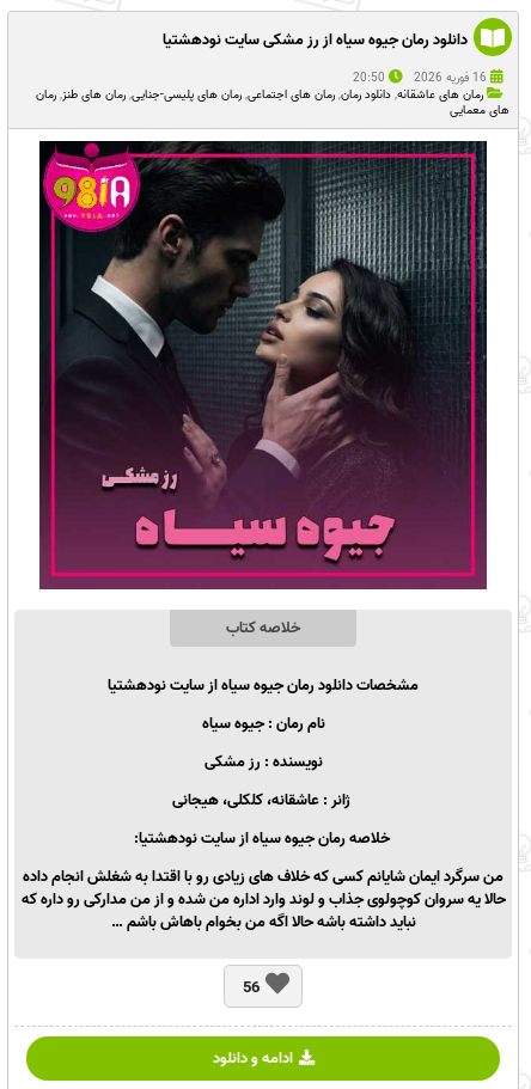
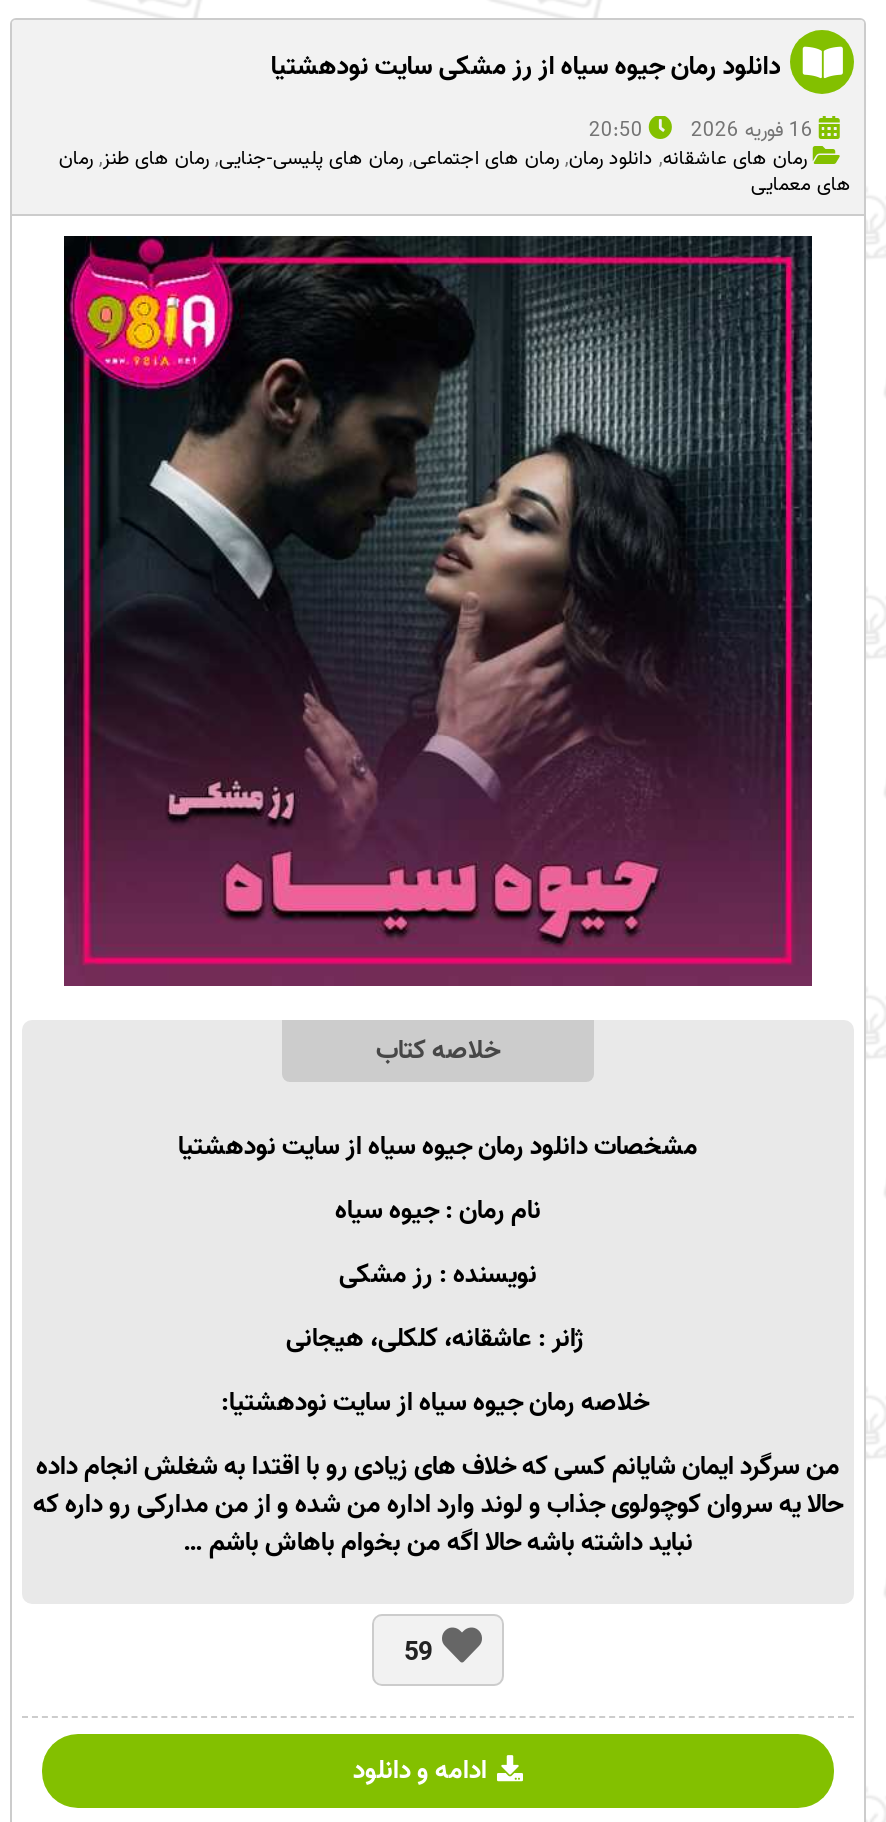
[243,975,260,1000] 56 -> [404,1631,432,1673] 59

